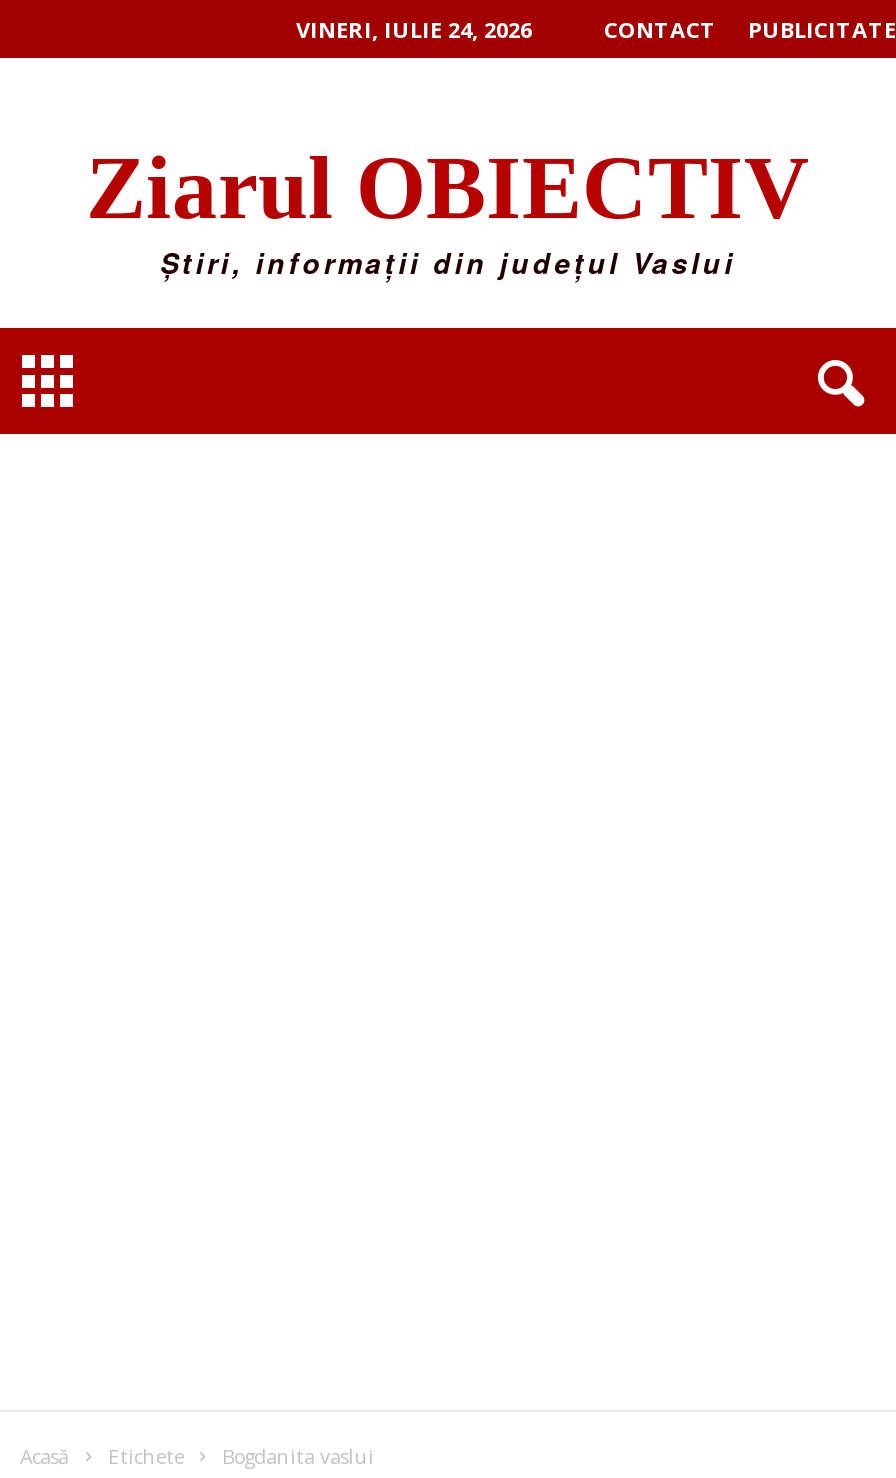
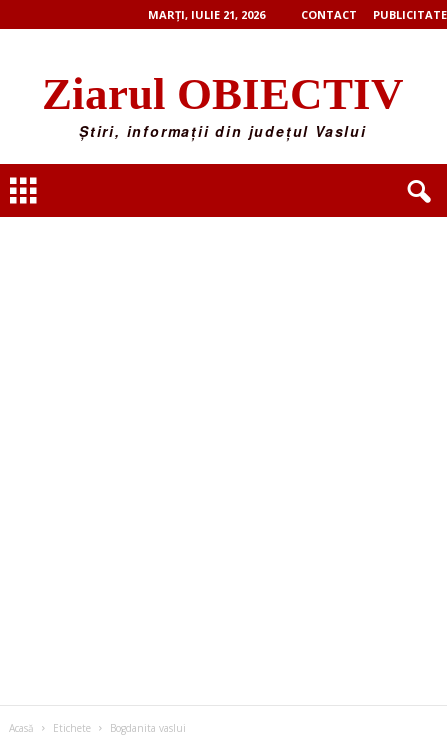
[296,14,532,44] VINERI, IULIE 24, 2026 -> [148,7,265,22] MARȚI, IULIE 21, 2026

